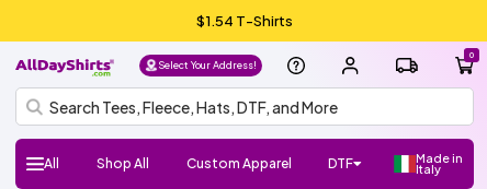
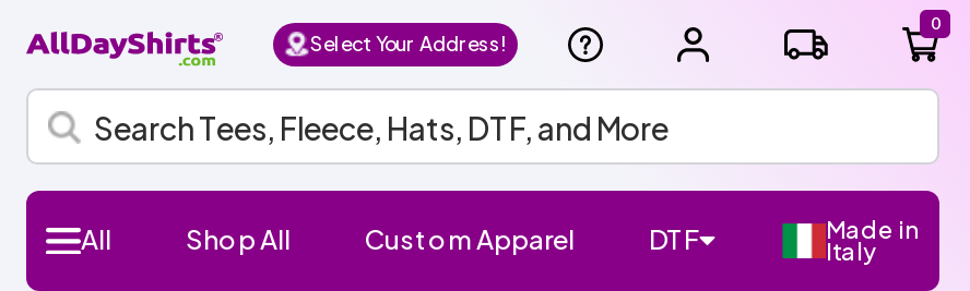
[196,12,293,29] $1.54 T-Shirts -> none

